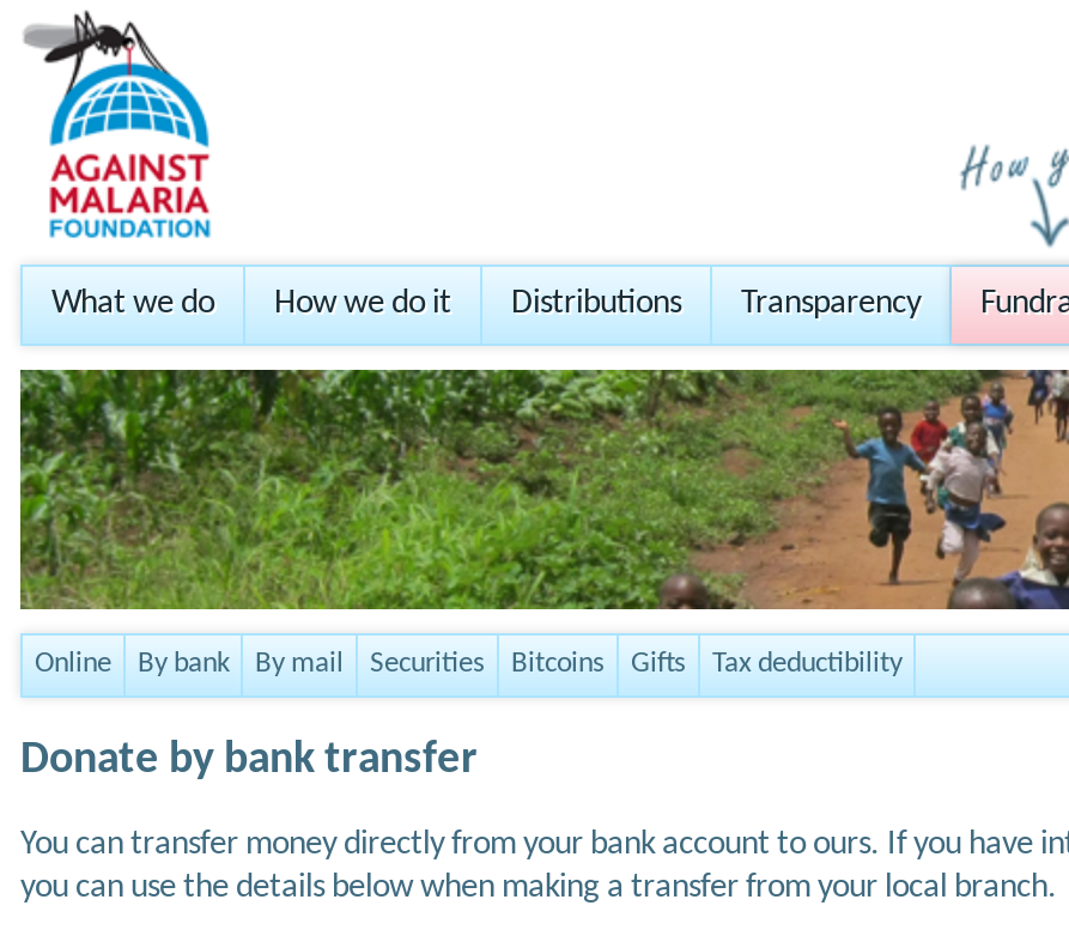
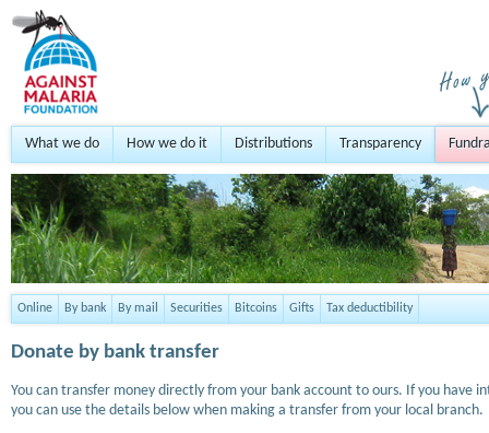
[18,367,1062,612] [image] -> [10,173,486,284] [image]

